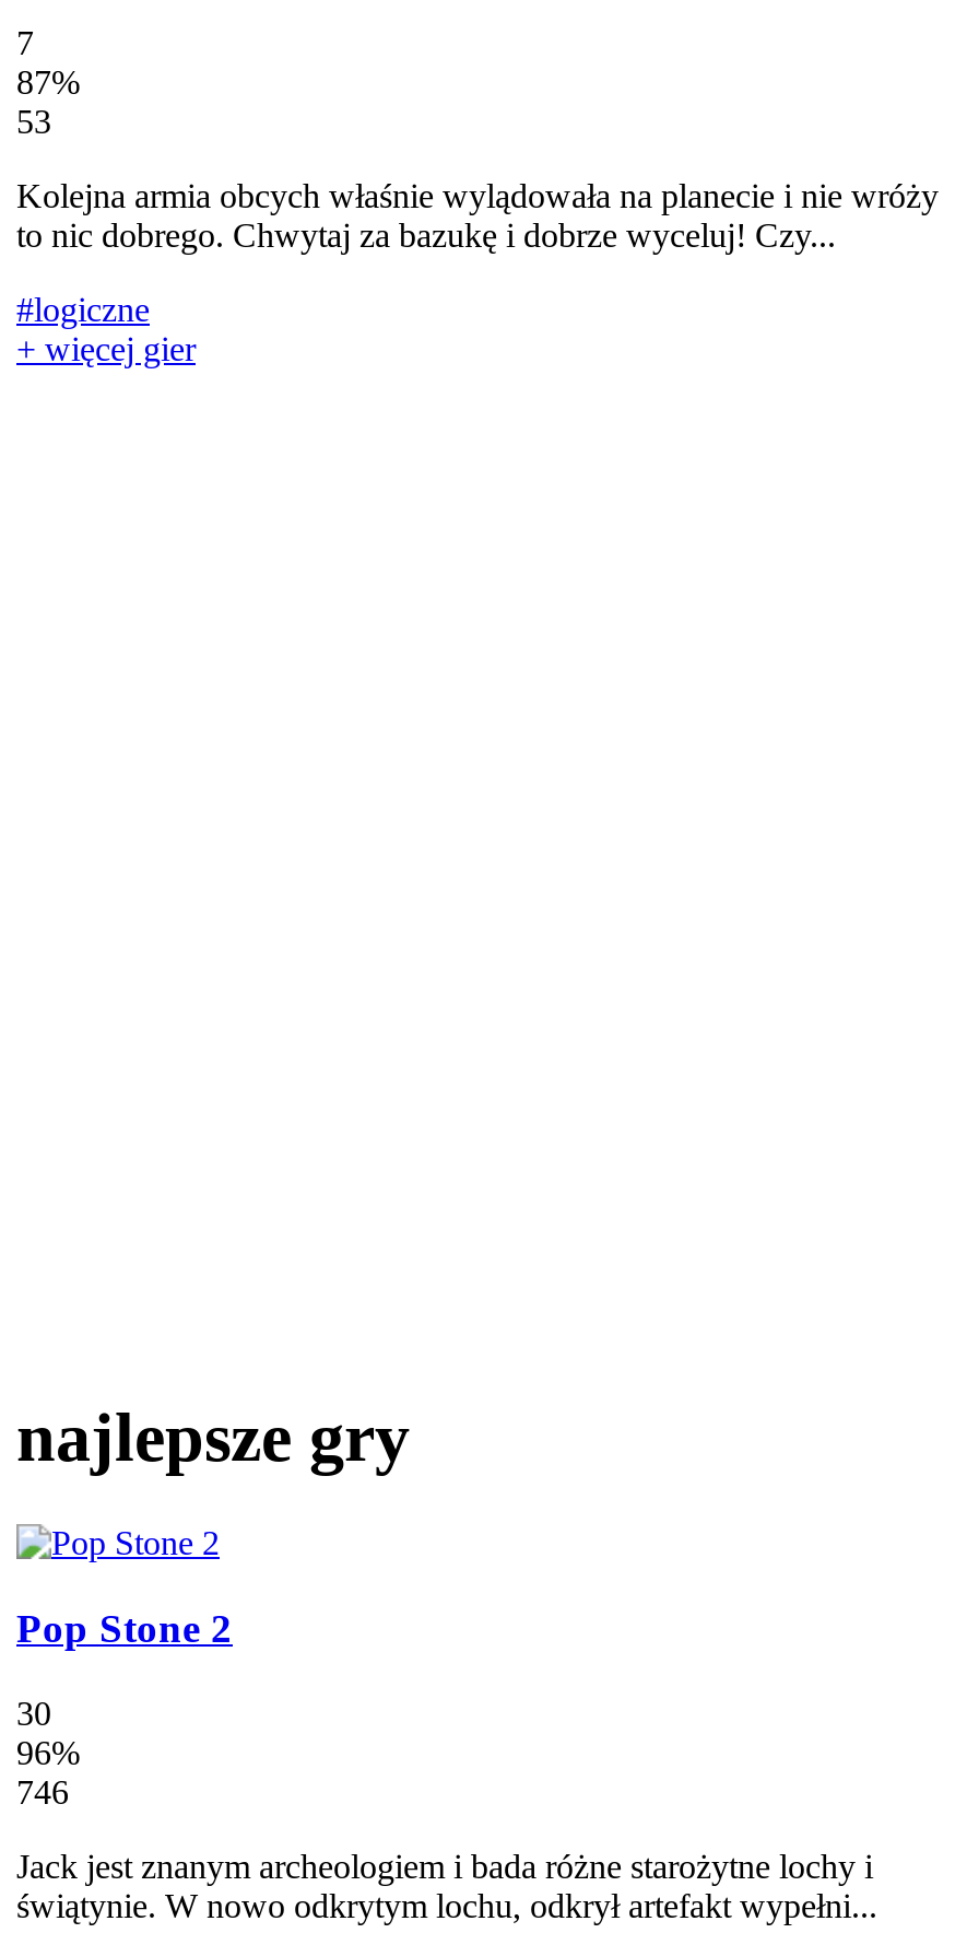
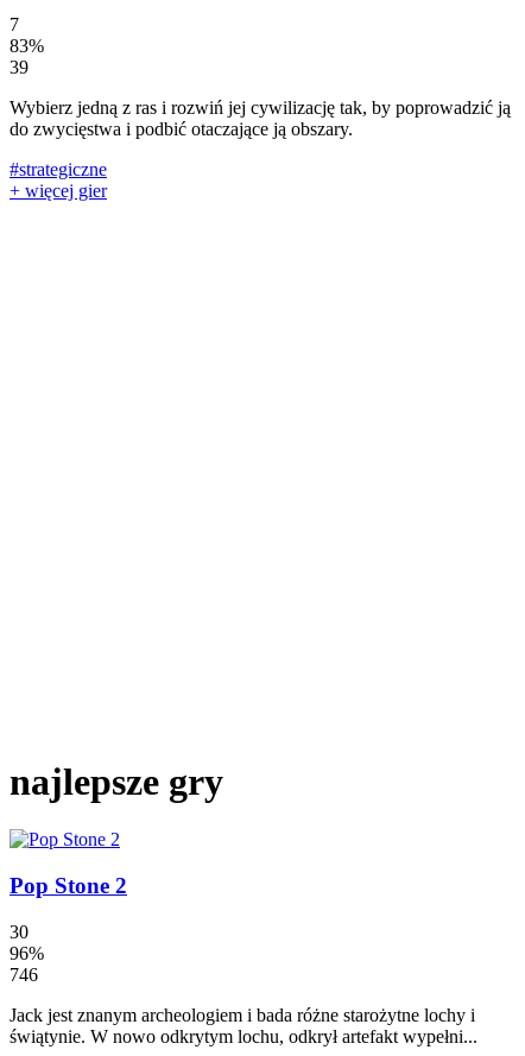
[16,64,80,141] 87% | 53 -> [10,36,44,78] 83% | 39
[16,178,939,255] Kolejna armia obcych właśnie wylądowała na planecie i nie wróży | to nic dobrego. Chwytaj za bazukę i dobrze wyceluj! Czy... -> [10,98,511,139] Wybierz jedną z ras i rozwiń jej cywilizację tak, by poprowadzić ją | do zwycięstwa i podbić otaczające ją obszary.
[16,292,150,329] #logiczne -> [10,160,107,180] #strategiczne

